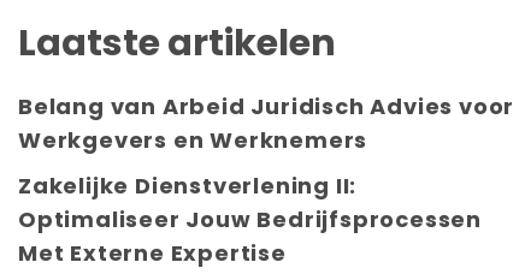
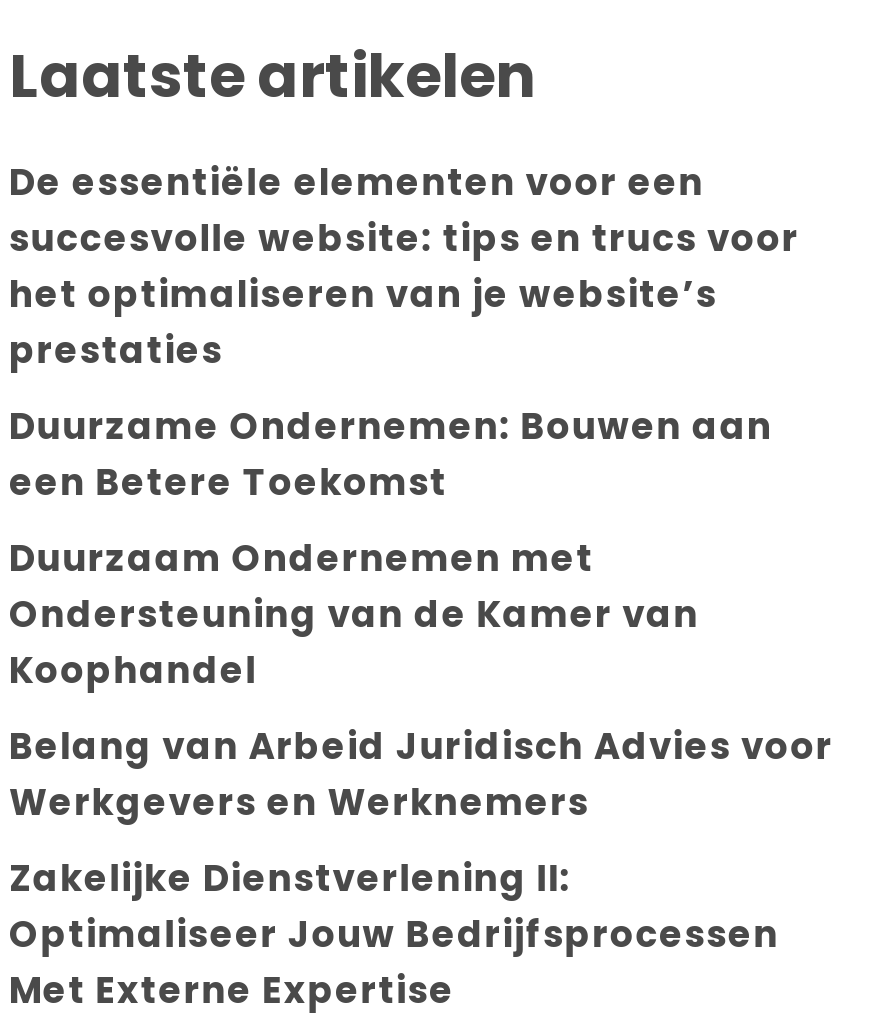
none -> [9,157,799,695] De essentiële elementen voor een | succesvolle website: tips en trucs voor | het optimaliseren van je website’s | prestaties | Duurzame Ondernemen: Bouwen aan | een Betere Toekomst | Duurzaam Ondernemen met | Ondersteuning van de Kamer van | Koophandel

